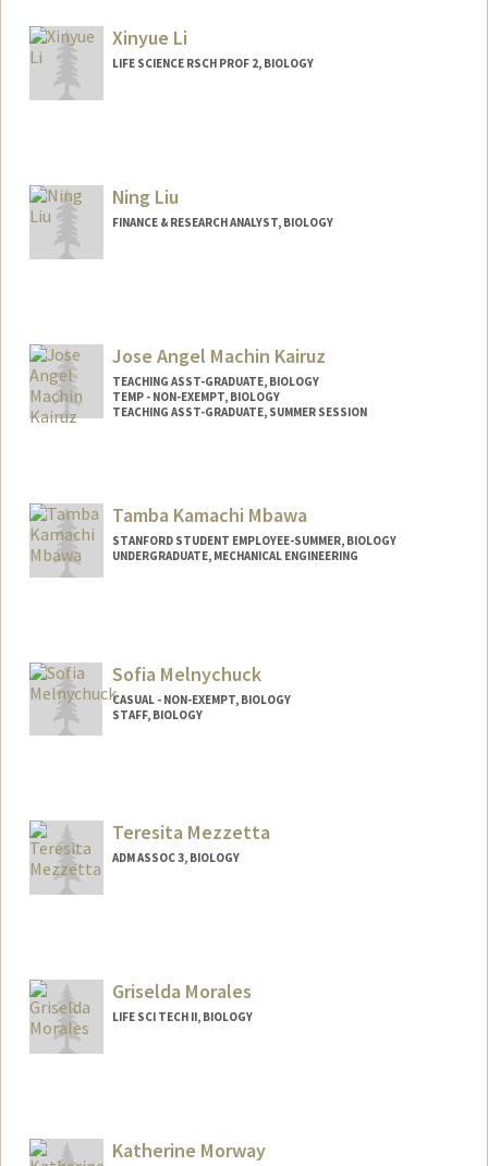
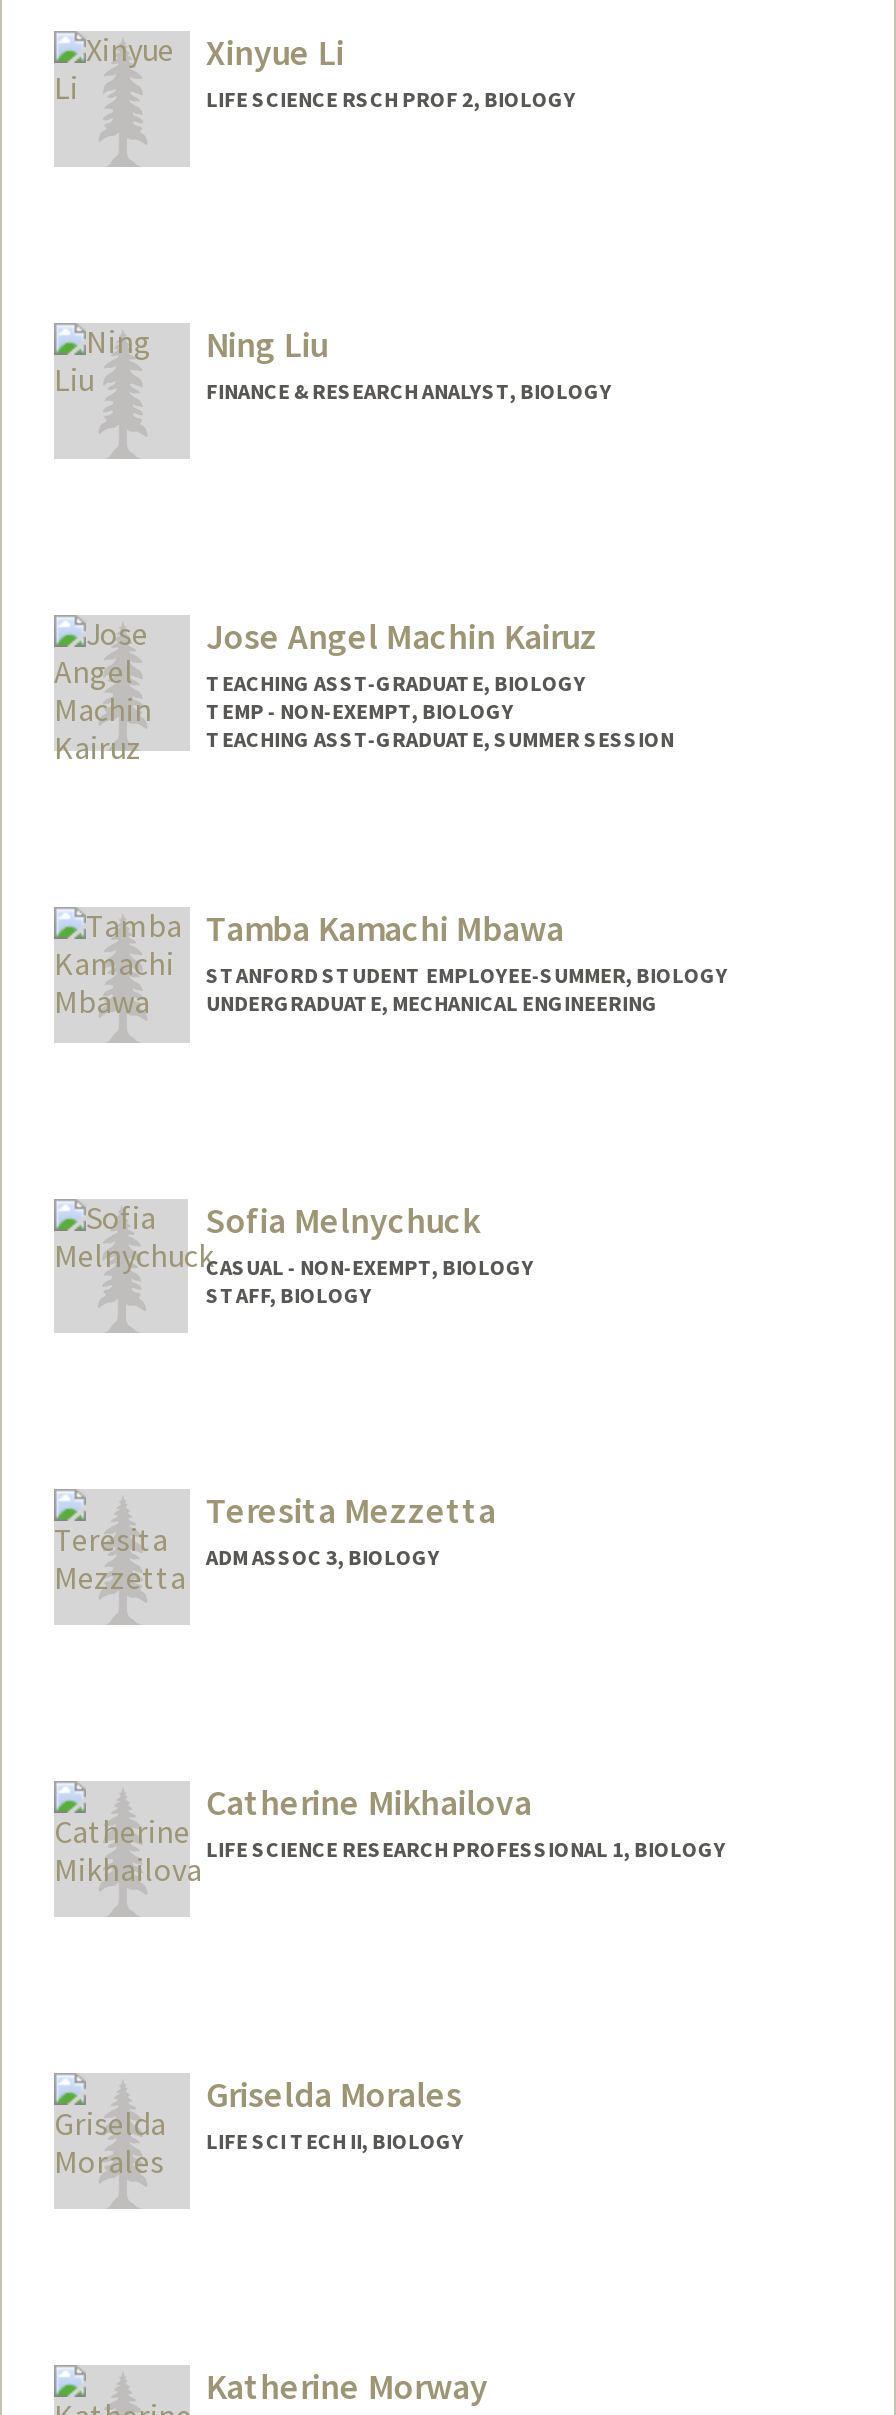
none -> [206,1779,726,1863] Catherine Mikhailova | LIFE SCIENCE RESEARCH PROFESSIONAL 1, BIOLOGY

